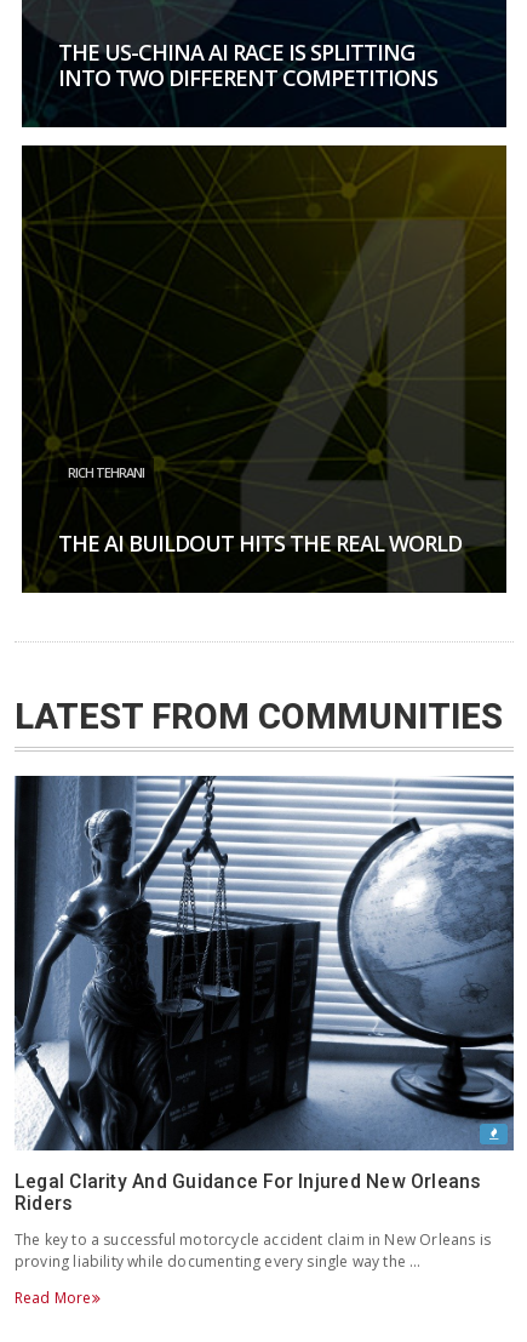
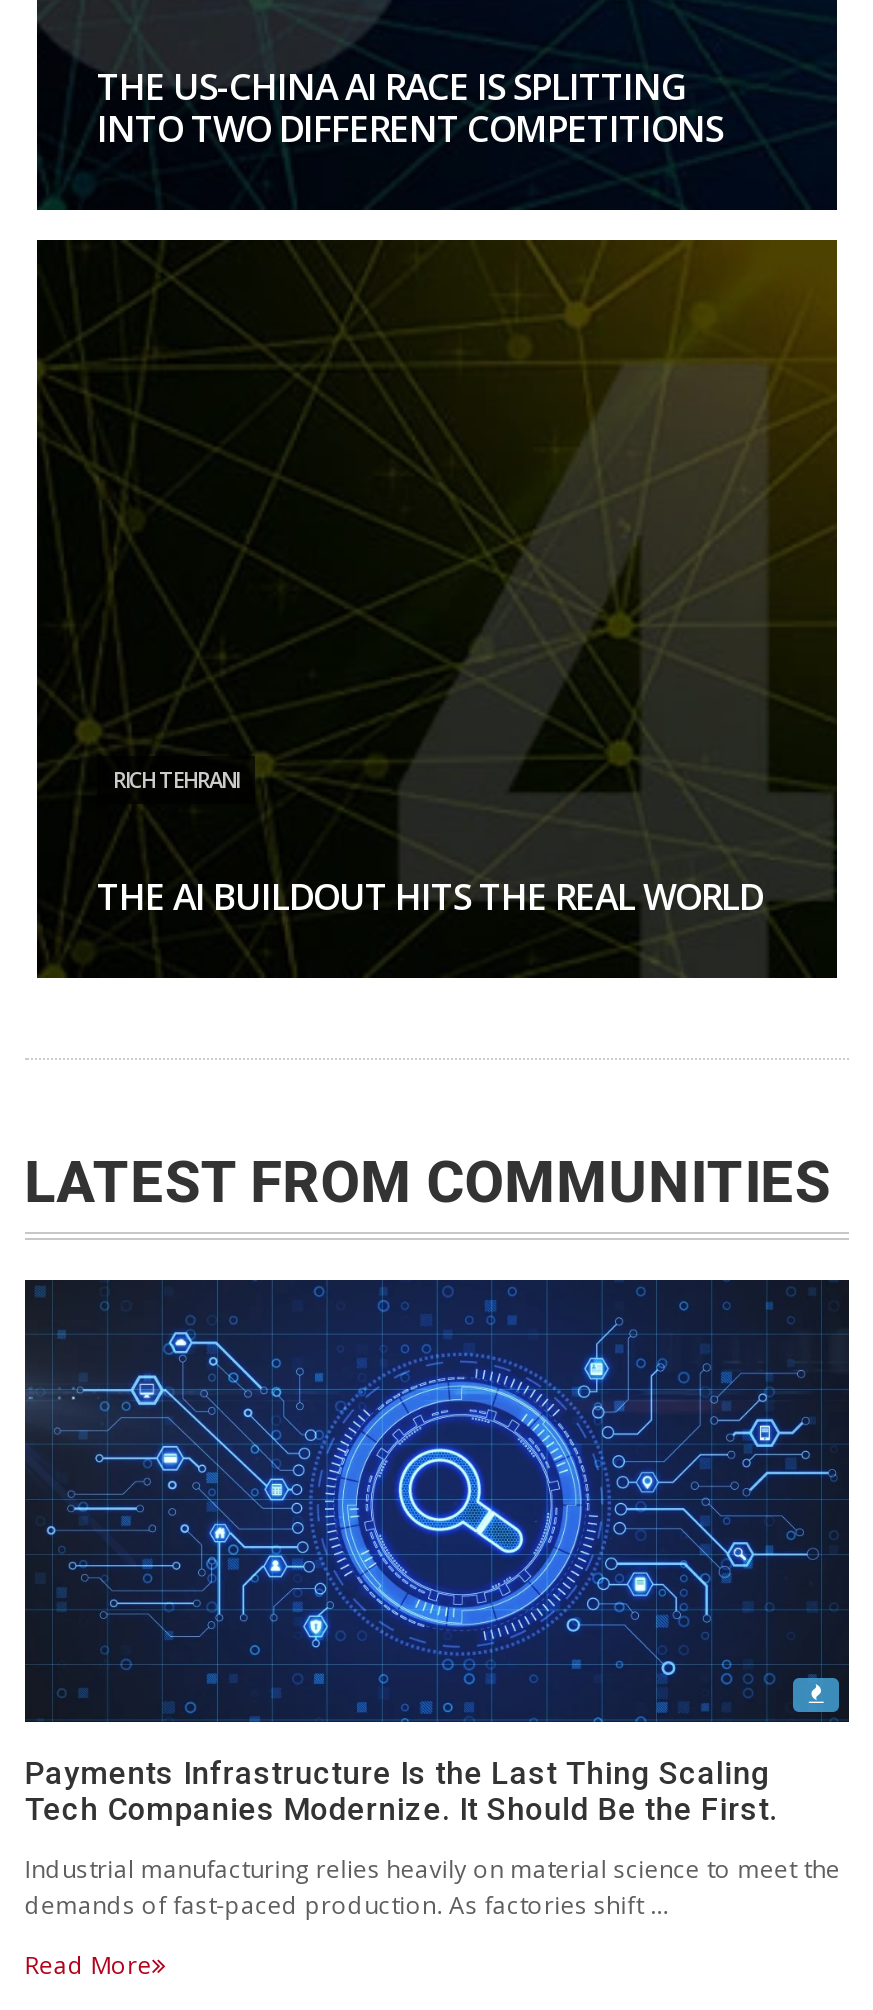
[13,775,515,1113] [image] -> [25,1278,849,1724] [image]
[14,1171,482,1214] Legal Clarity And Guidance For Injured New Orleans | Riders -> [25,1755,778,1827] Payments Infrastructure Is the Last Thing Scaling | Tech Companies Modernize. It Should Be the First.
[14,1229,491,1271] The key to a successful motorcycle accident claim in New Orleans is | proving liability while documenting every single way the … -> [25,1851,840,1921] Industrial manufacturing relies heavily on material science to meet the | demands of fast-paced production. As factories shift …

